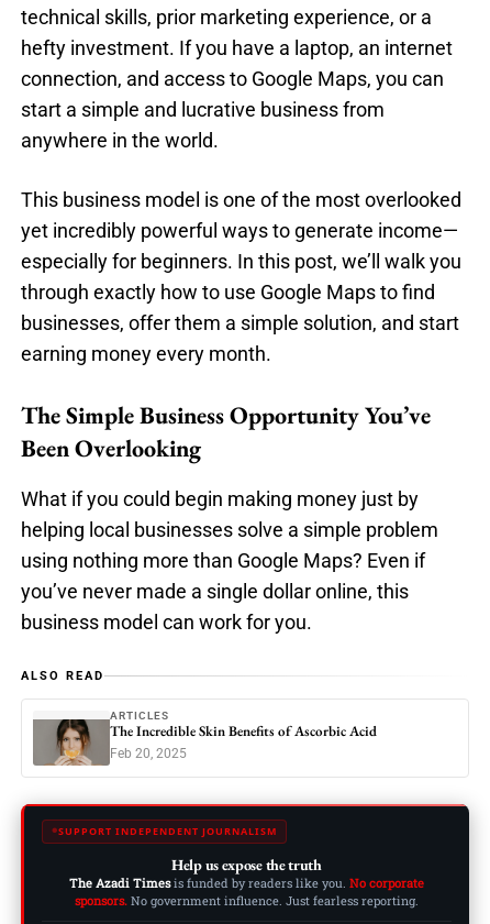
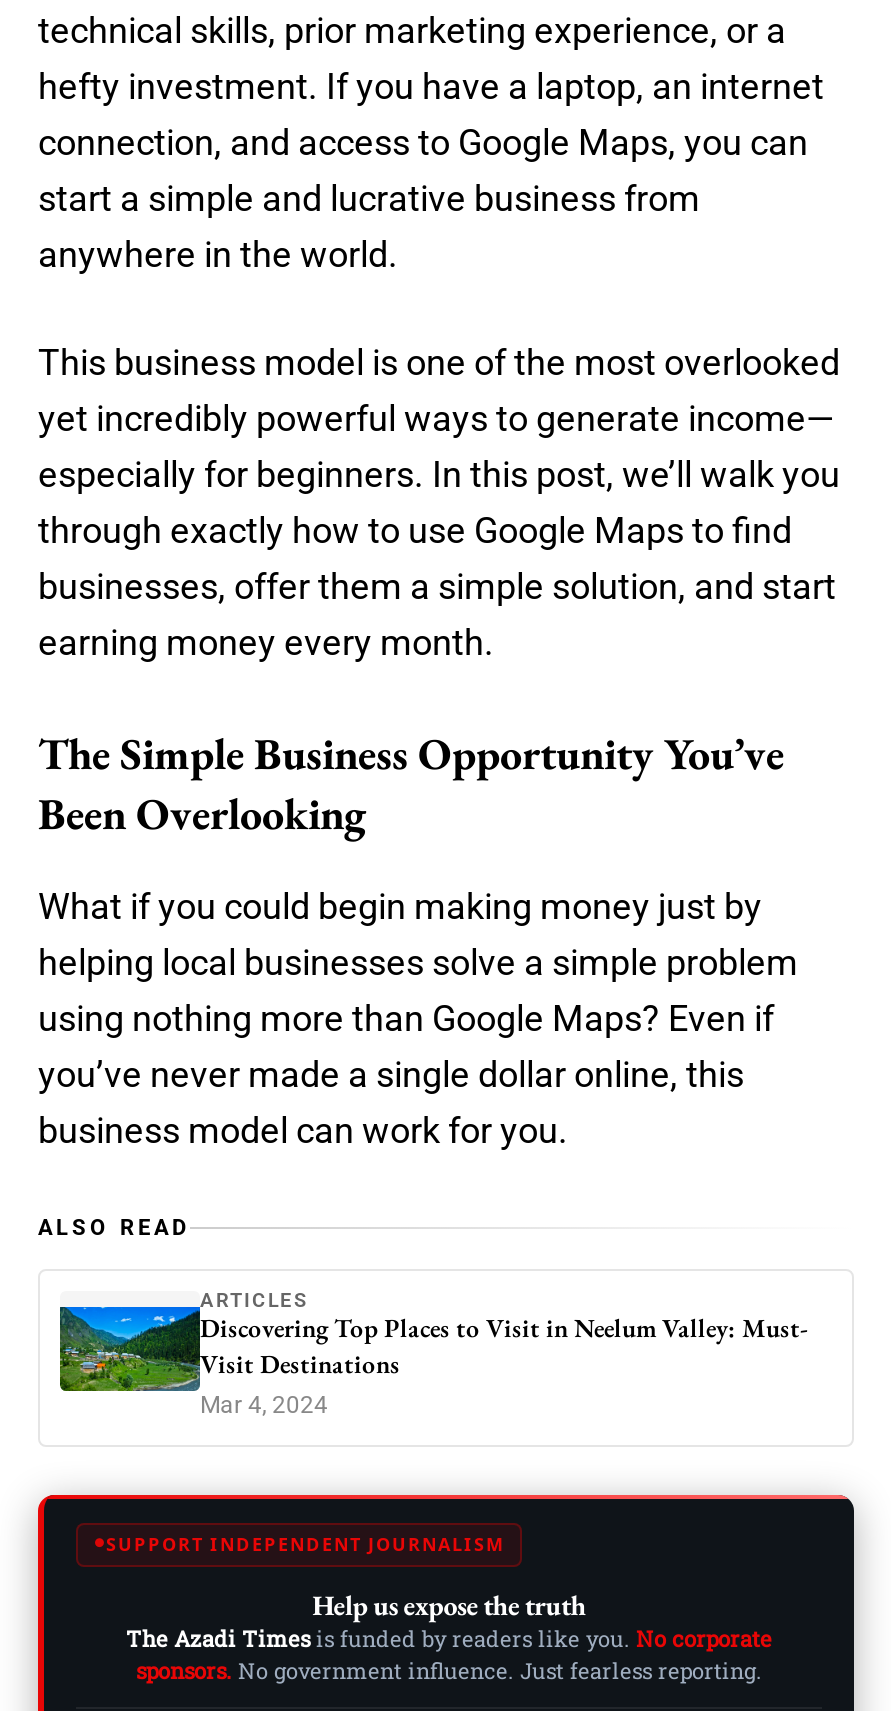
[33,718,377,767] [image] | The Incredible Skin Benefits of Ascorbic Acid | Feb 20, 2025 -> [58,1305,808,1419] [image] | Discovering Top Places to Visit in Neelum Valley: Must- | Visit Destinations | Mar 4, 2024

